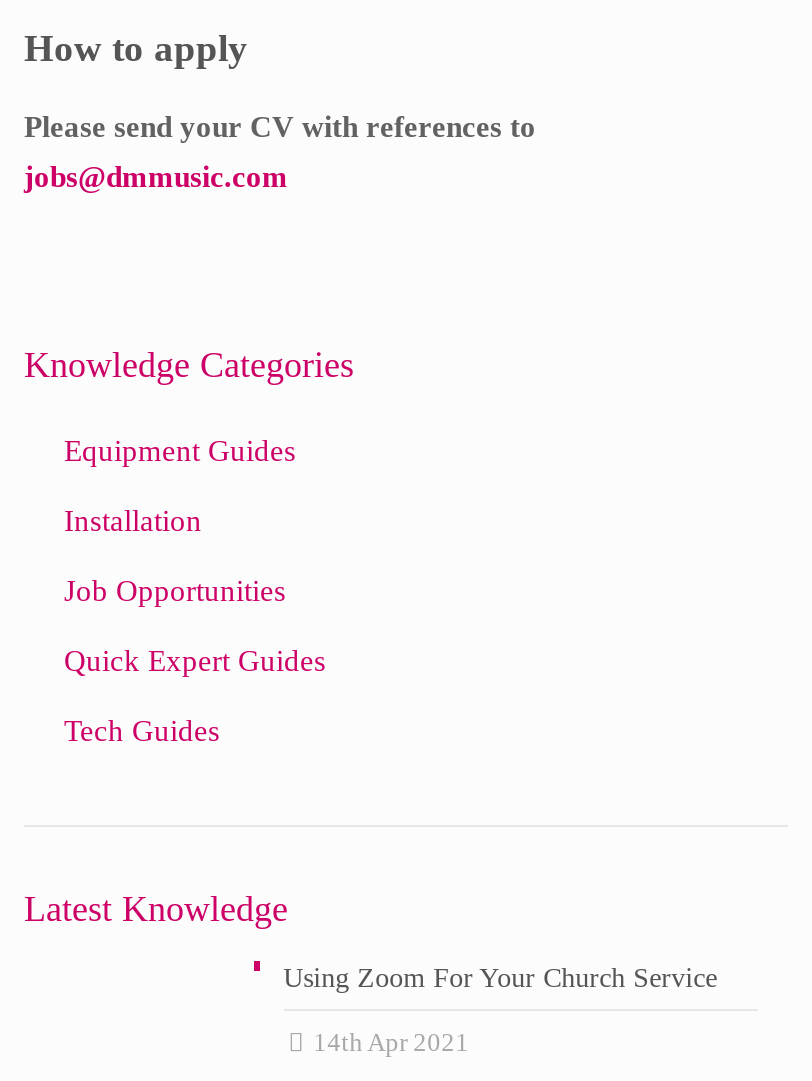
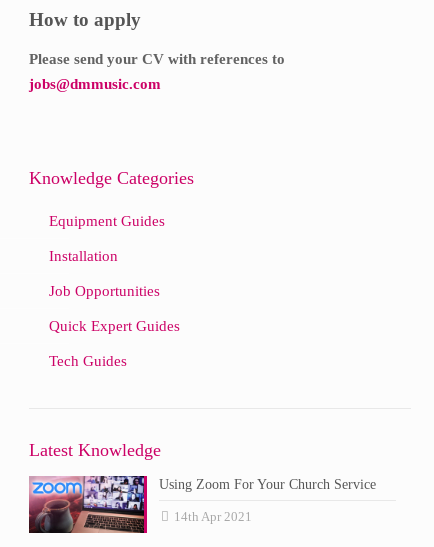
none -> [28,475,148,534] [image]

